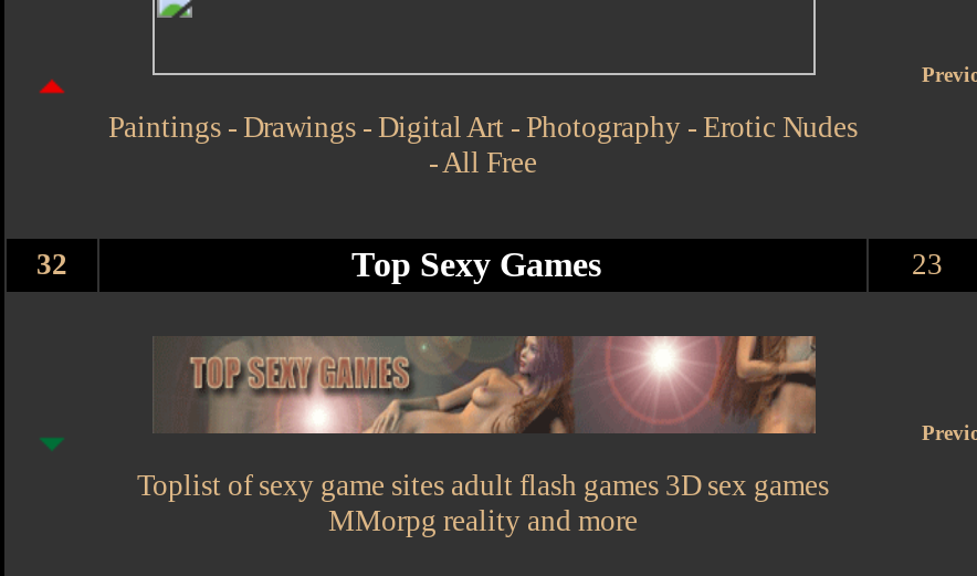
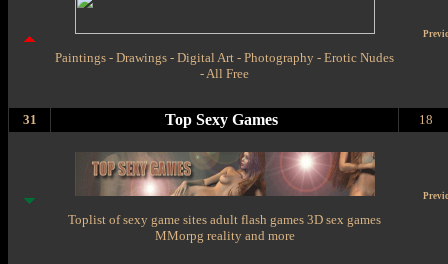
[36,248,67,281] 32 -> [22,112,36,127] 31
[912,248,943,281] 23 -> [418,112,432,127] 18

